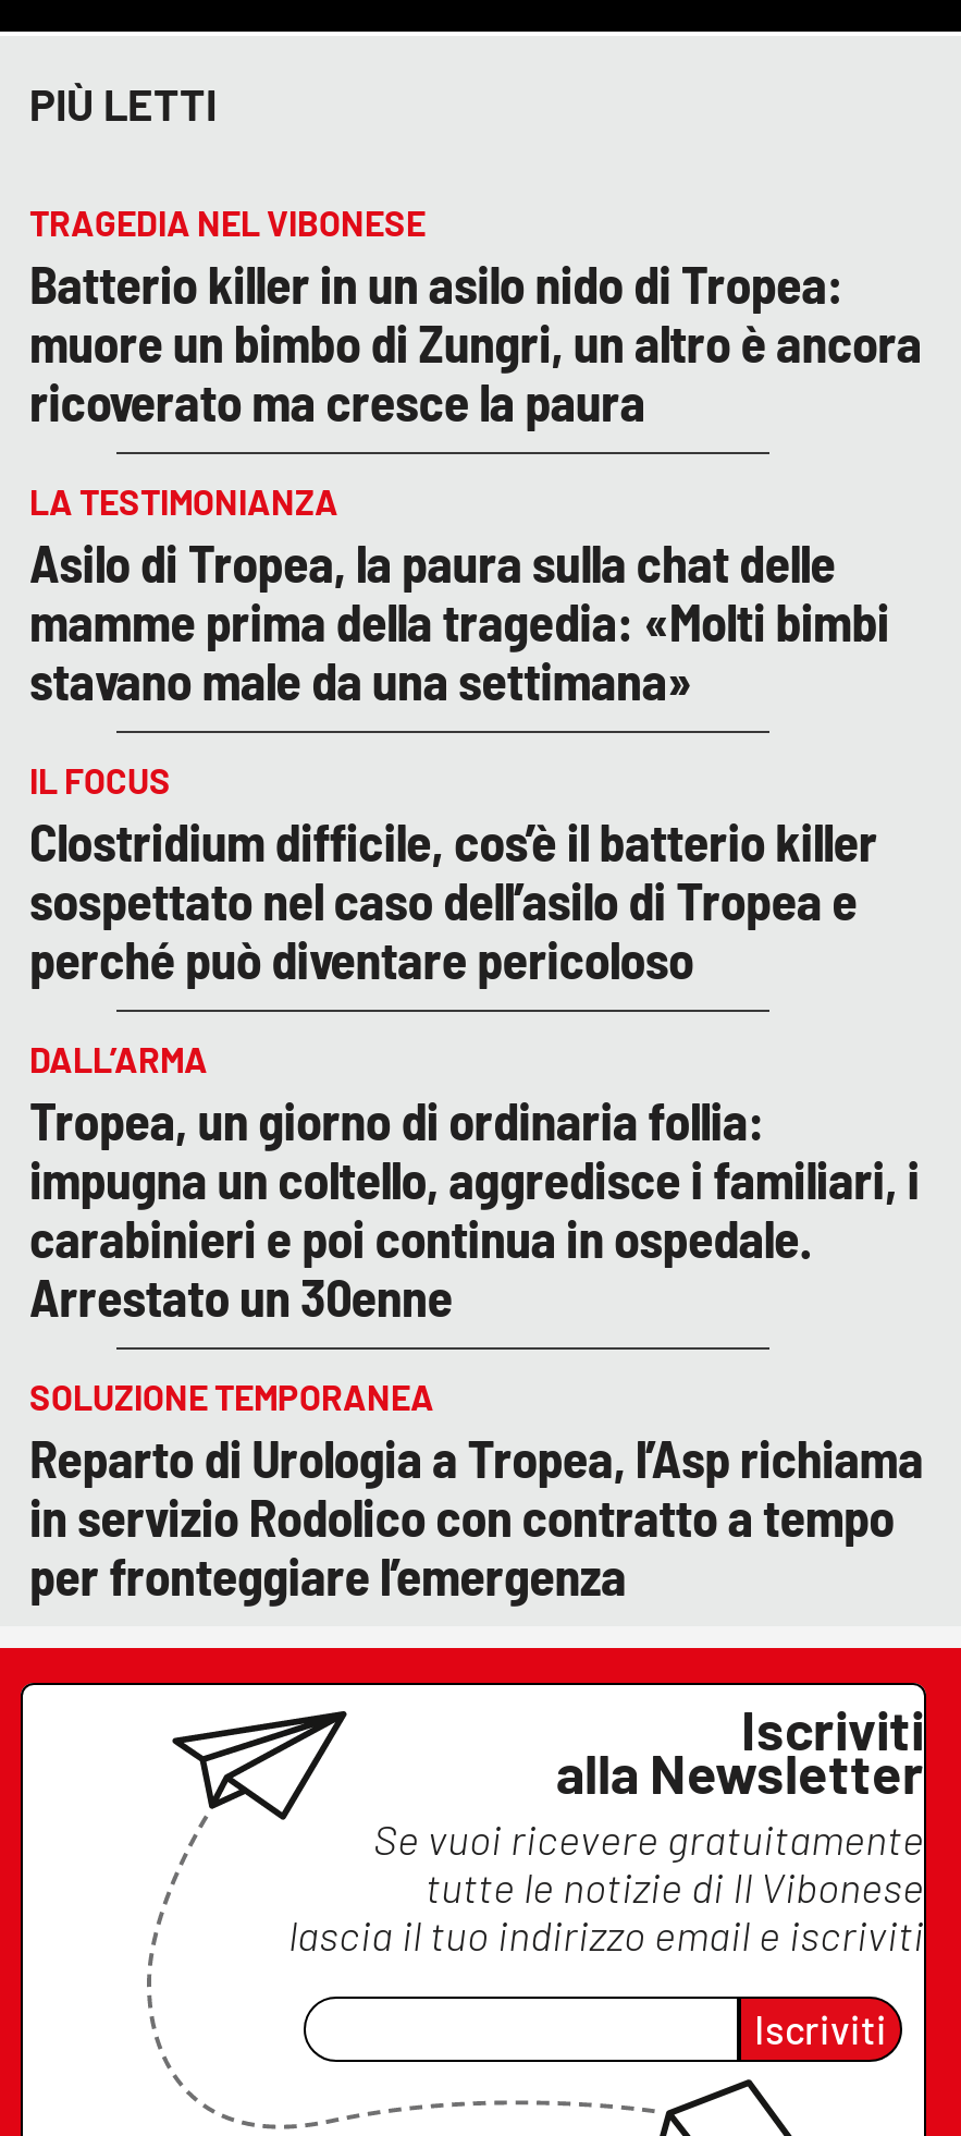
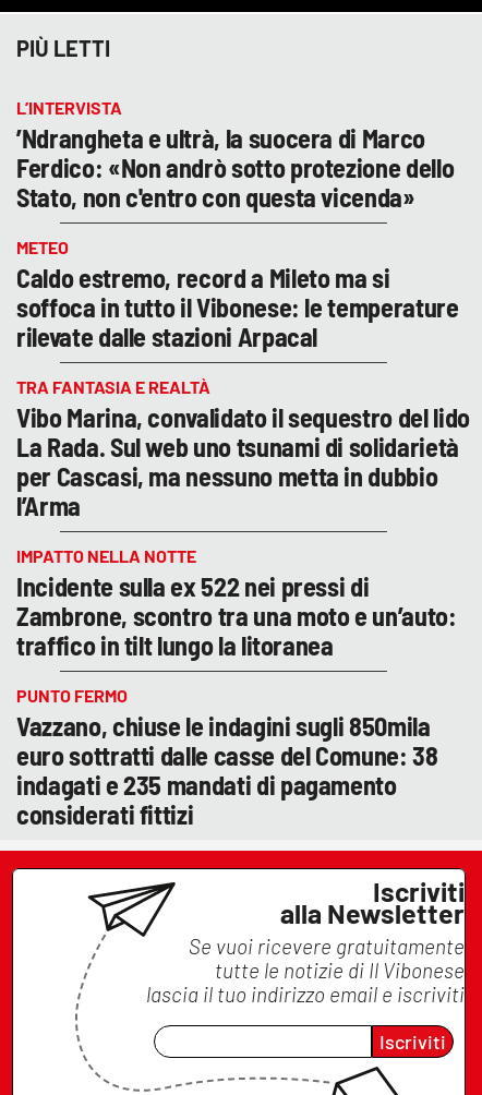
[29,200,922,431] TRAGEDIA NEL VIBONESE | Batterio killer in un asilo nido di Tropea: | muore un bimbo di Zungri, un altro è ancora | ricoverato ma cresce la paura -> [16,97,454,212] L’INTERVISTA | ’Ndrangheta e ultrà, la suocera di Marco | Ferdico: «Non andrò sotto protezione dello | Stato, non c'entro con questa vicenda»
[29,479,889,710] LA TESTIMONIANZA | Asilo di Tropea, la paura sulla chat delle | mamme prima della tragedia: «Molti bimbi | stavano male da una settimana» -> [16,236,459,352] METEO | Caldo estremo, record a Mileto ma si | soffoca in tutto il Vibonese: le temperature | rilevate dalle stazioni Arpacal
[29,758,877,989] IL FOCUS | Clostridium difficile, cos’è il batterio killer | sospettato nel caso dell’asilo di Tropea e | perché può diventare pericoloso -> [16,376,470,521] TRA FANTASIA E REALTÀ | Vibo Marina, convalidato il sequestro del lido | La Rada. Sul web uno tsunami di solidarietà | per Cascasi, ma nessuno metta in dubbio | l’Arma
[29,1037,919,1327] DALL’ARMA | Tropea, un giorno di ordinaria follia: | impugna un coltello, aggredisce i familiari, i | carabinieri e poi continua in ospedale. | Arrestato un 30enne -> [16,545,457,660] IMPATTO NELLA NOTTE | Incidente sulla ex 522 nei pressi di | Zambrone, scontro tra una moto e un’auto: | traffico in tilt lungo la litoranea
[29,1375,923,1606] SOLUZIONE TEMPORANEA | Reparto di Urologia a Tropea, l’Asp richiama | in servizio Rodolico con contratto a tempo | per fronteggiare l’emergenza -> [16,684,438,829] PUNTO FERMO | Vazzano, chiuse le indagini sugli 850mila | euro sottratti dalle casse del Comune: 38 | indagati e 235 mandati di pagamento | considerati fittizi

